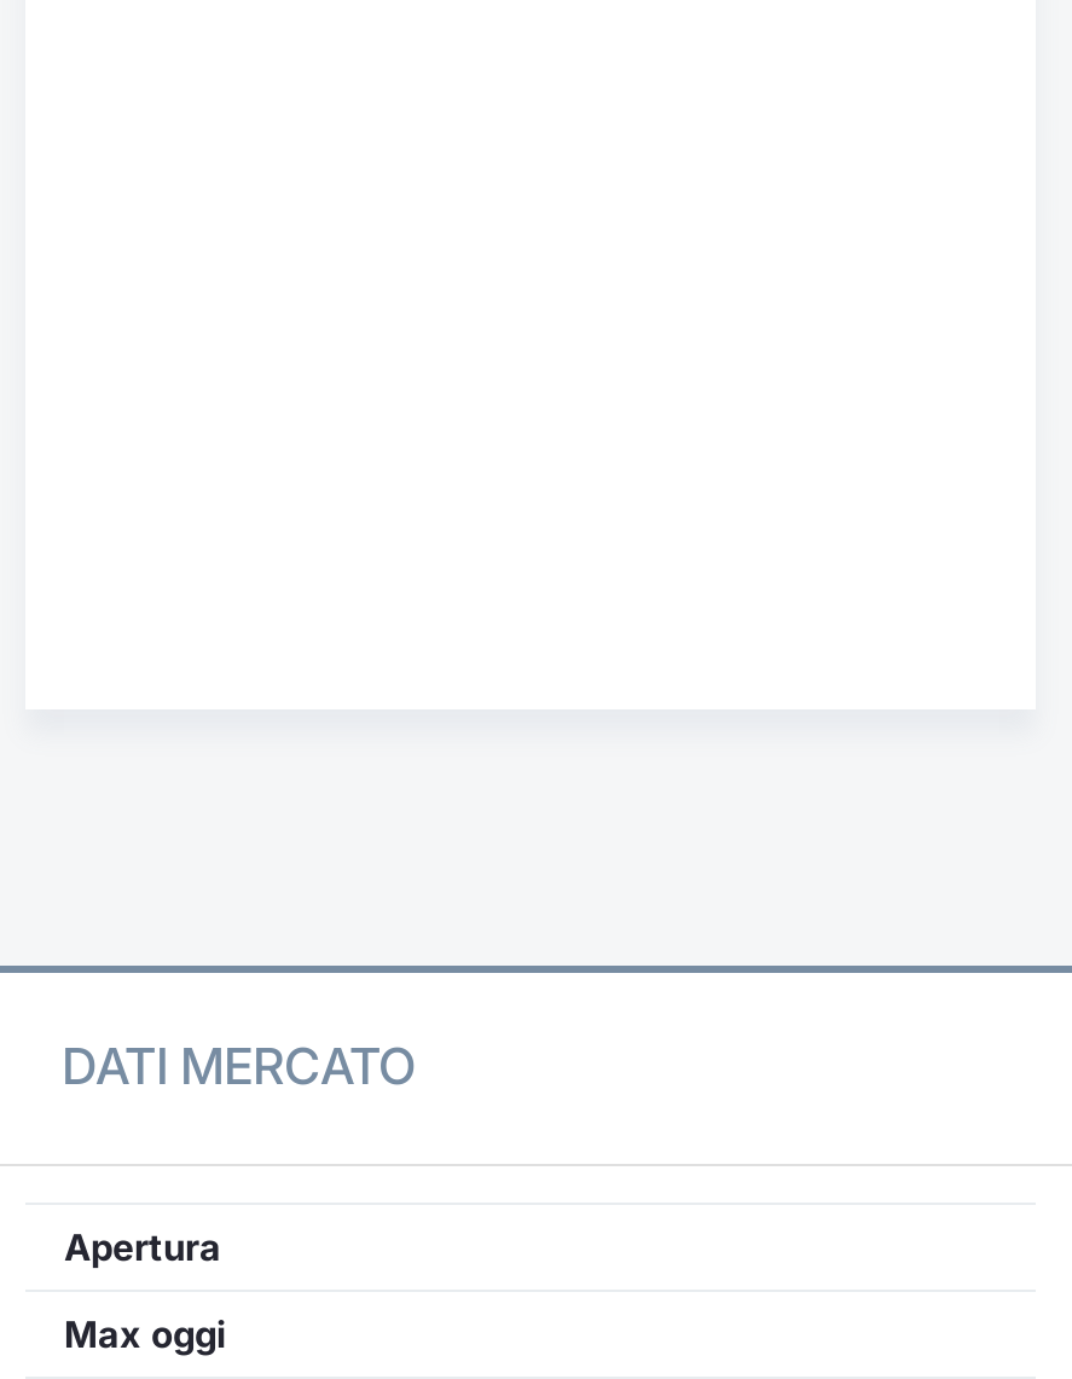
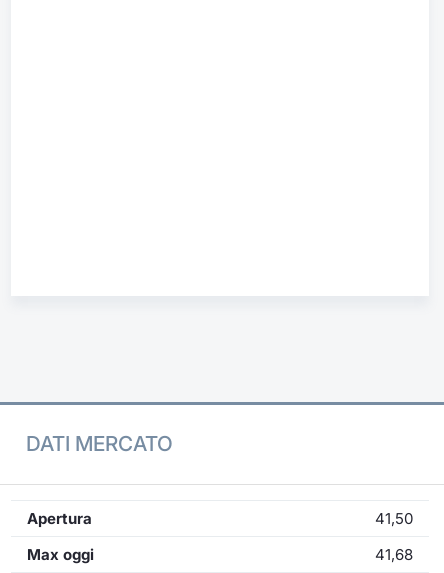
none -> [375,508,413,527] 41,50
none -> [375,544,413,563] 41,68

